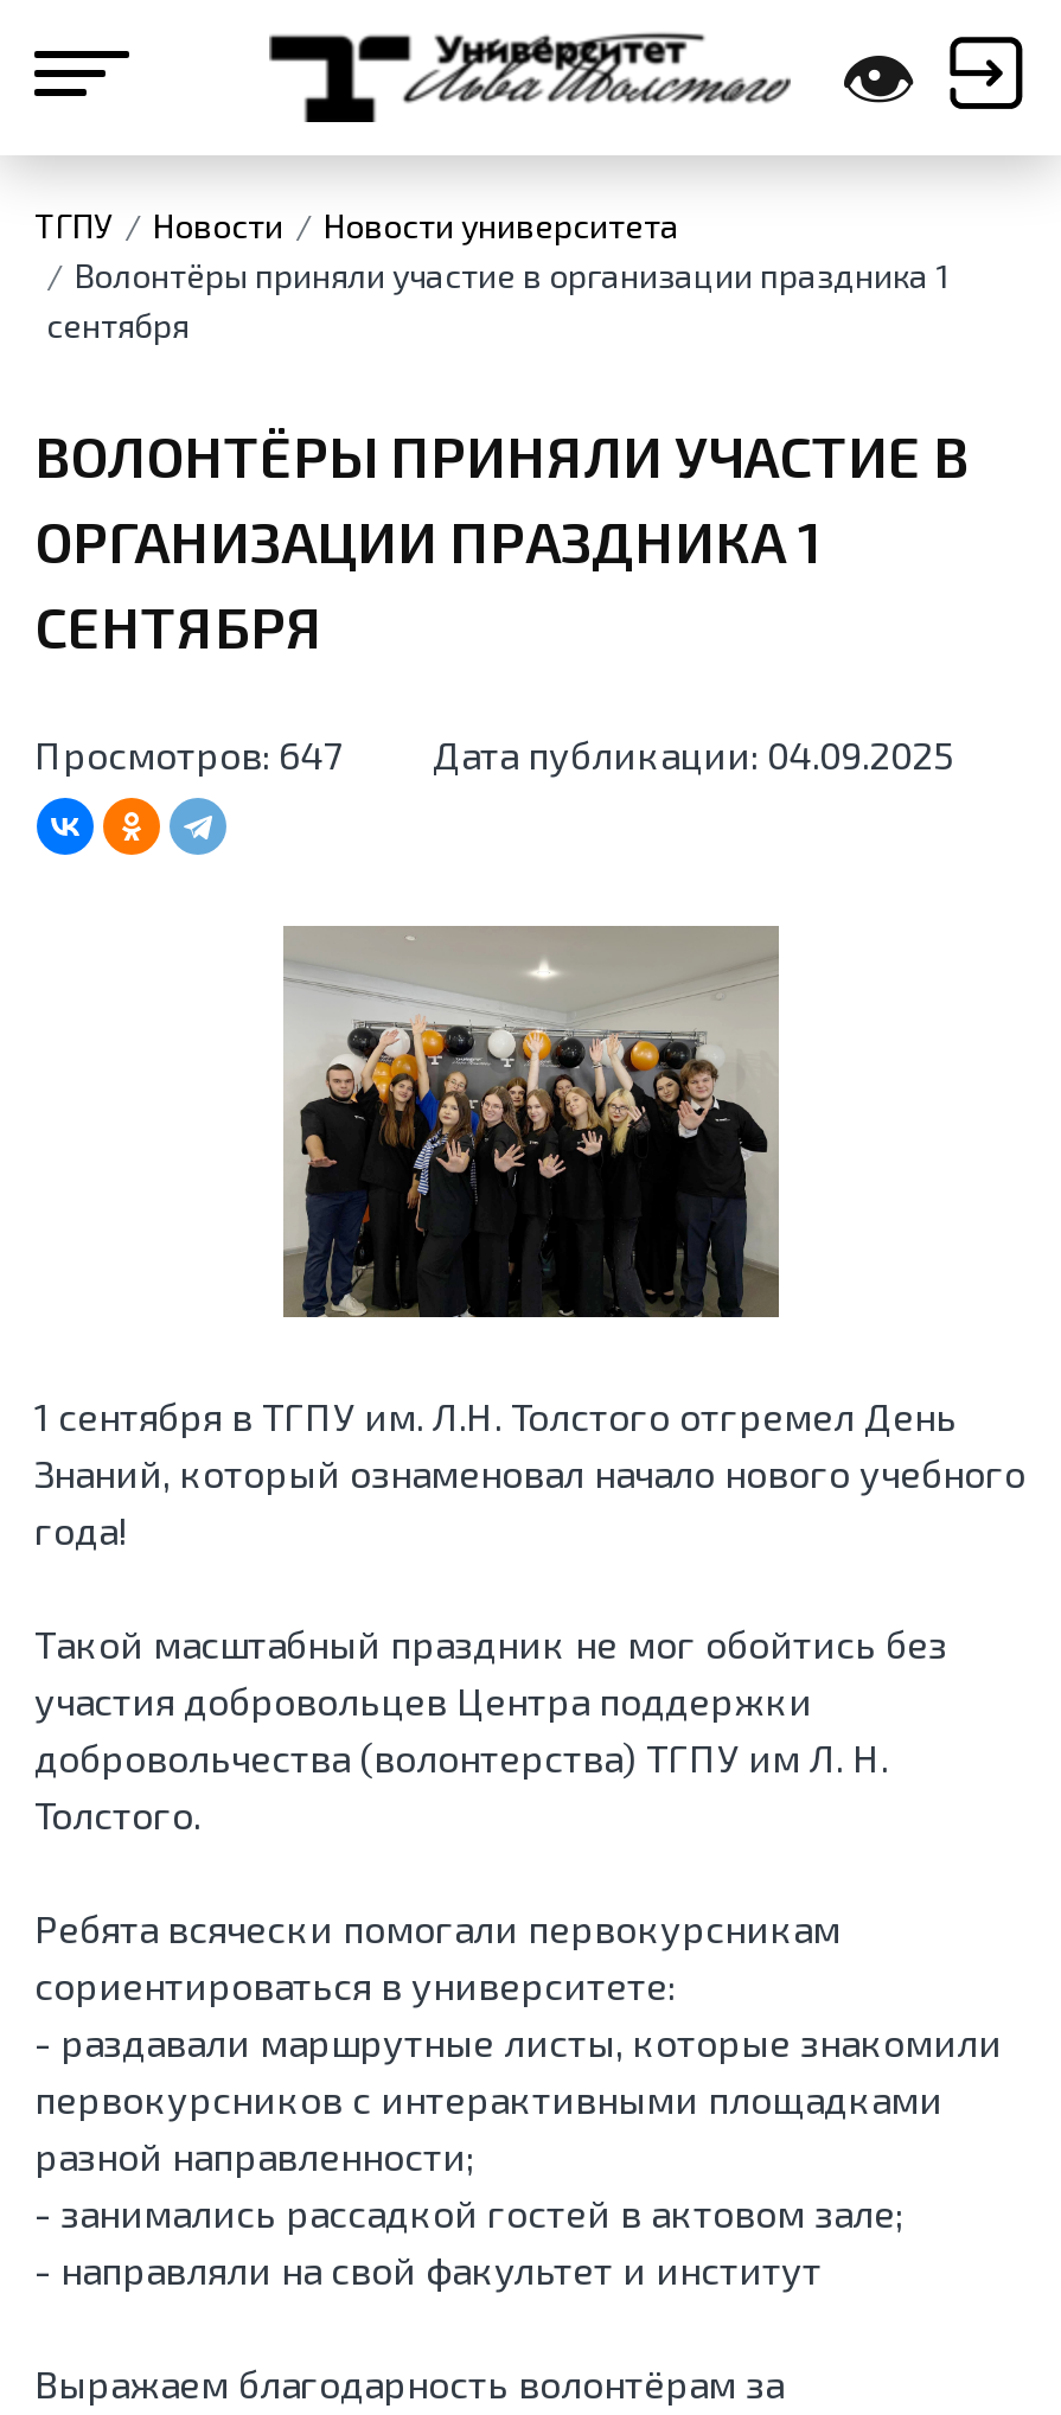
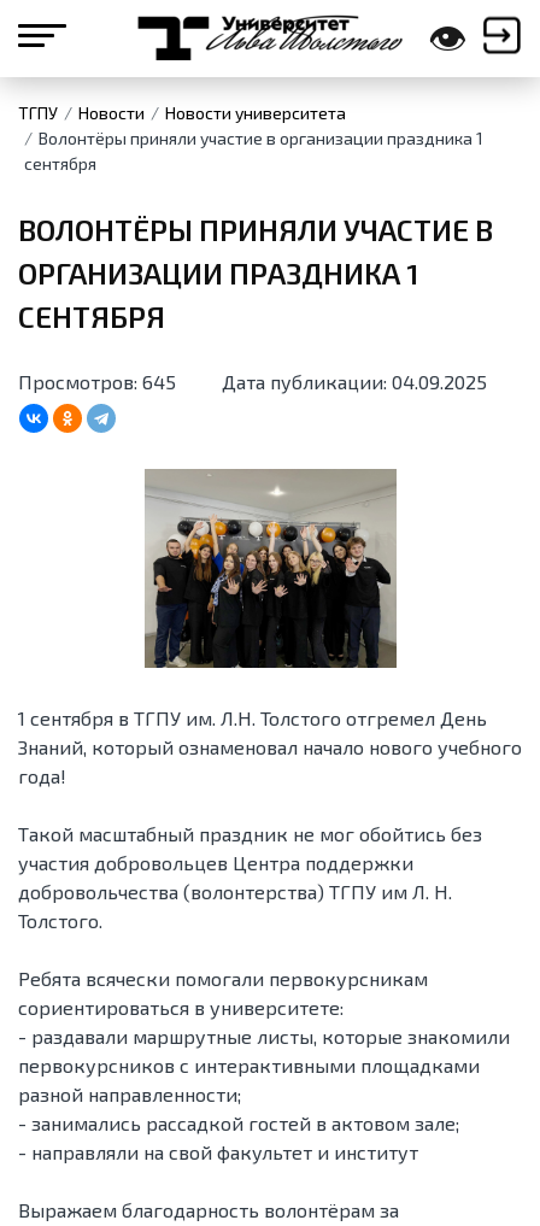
[34,731,954,777] Просмотров: 647 Дата публикации: 04.09.2025 -> [18,370,487,393] Просмотров: 645 Дата публикации: 04.09.2025

